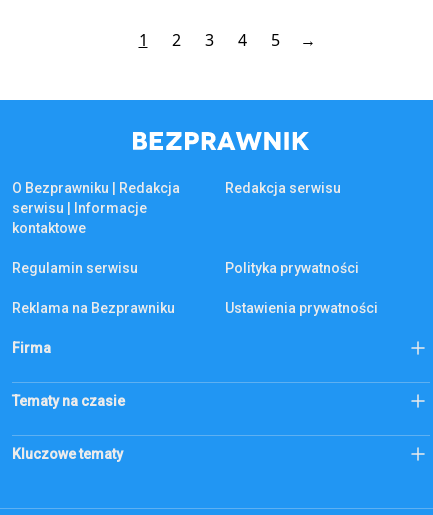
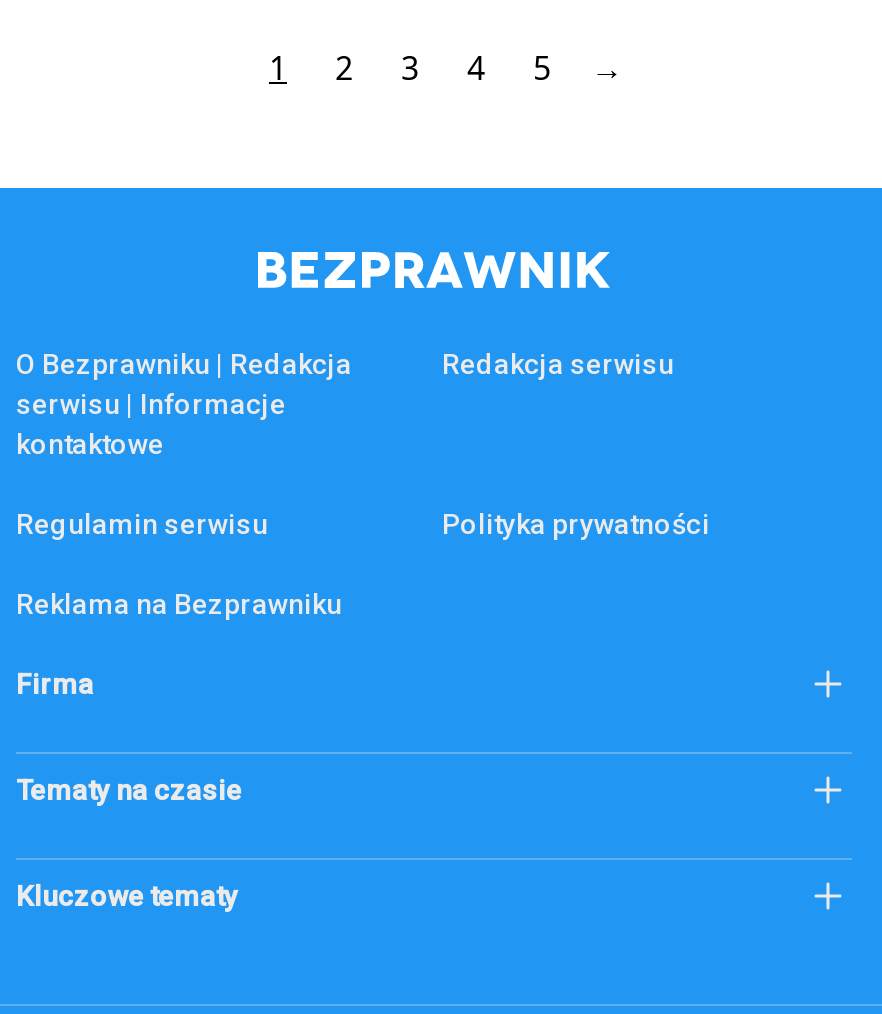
[225,300,378,316] Ustawienia prywatności -> none

